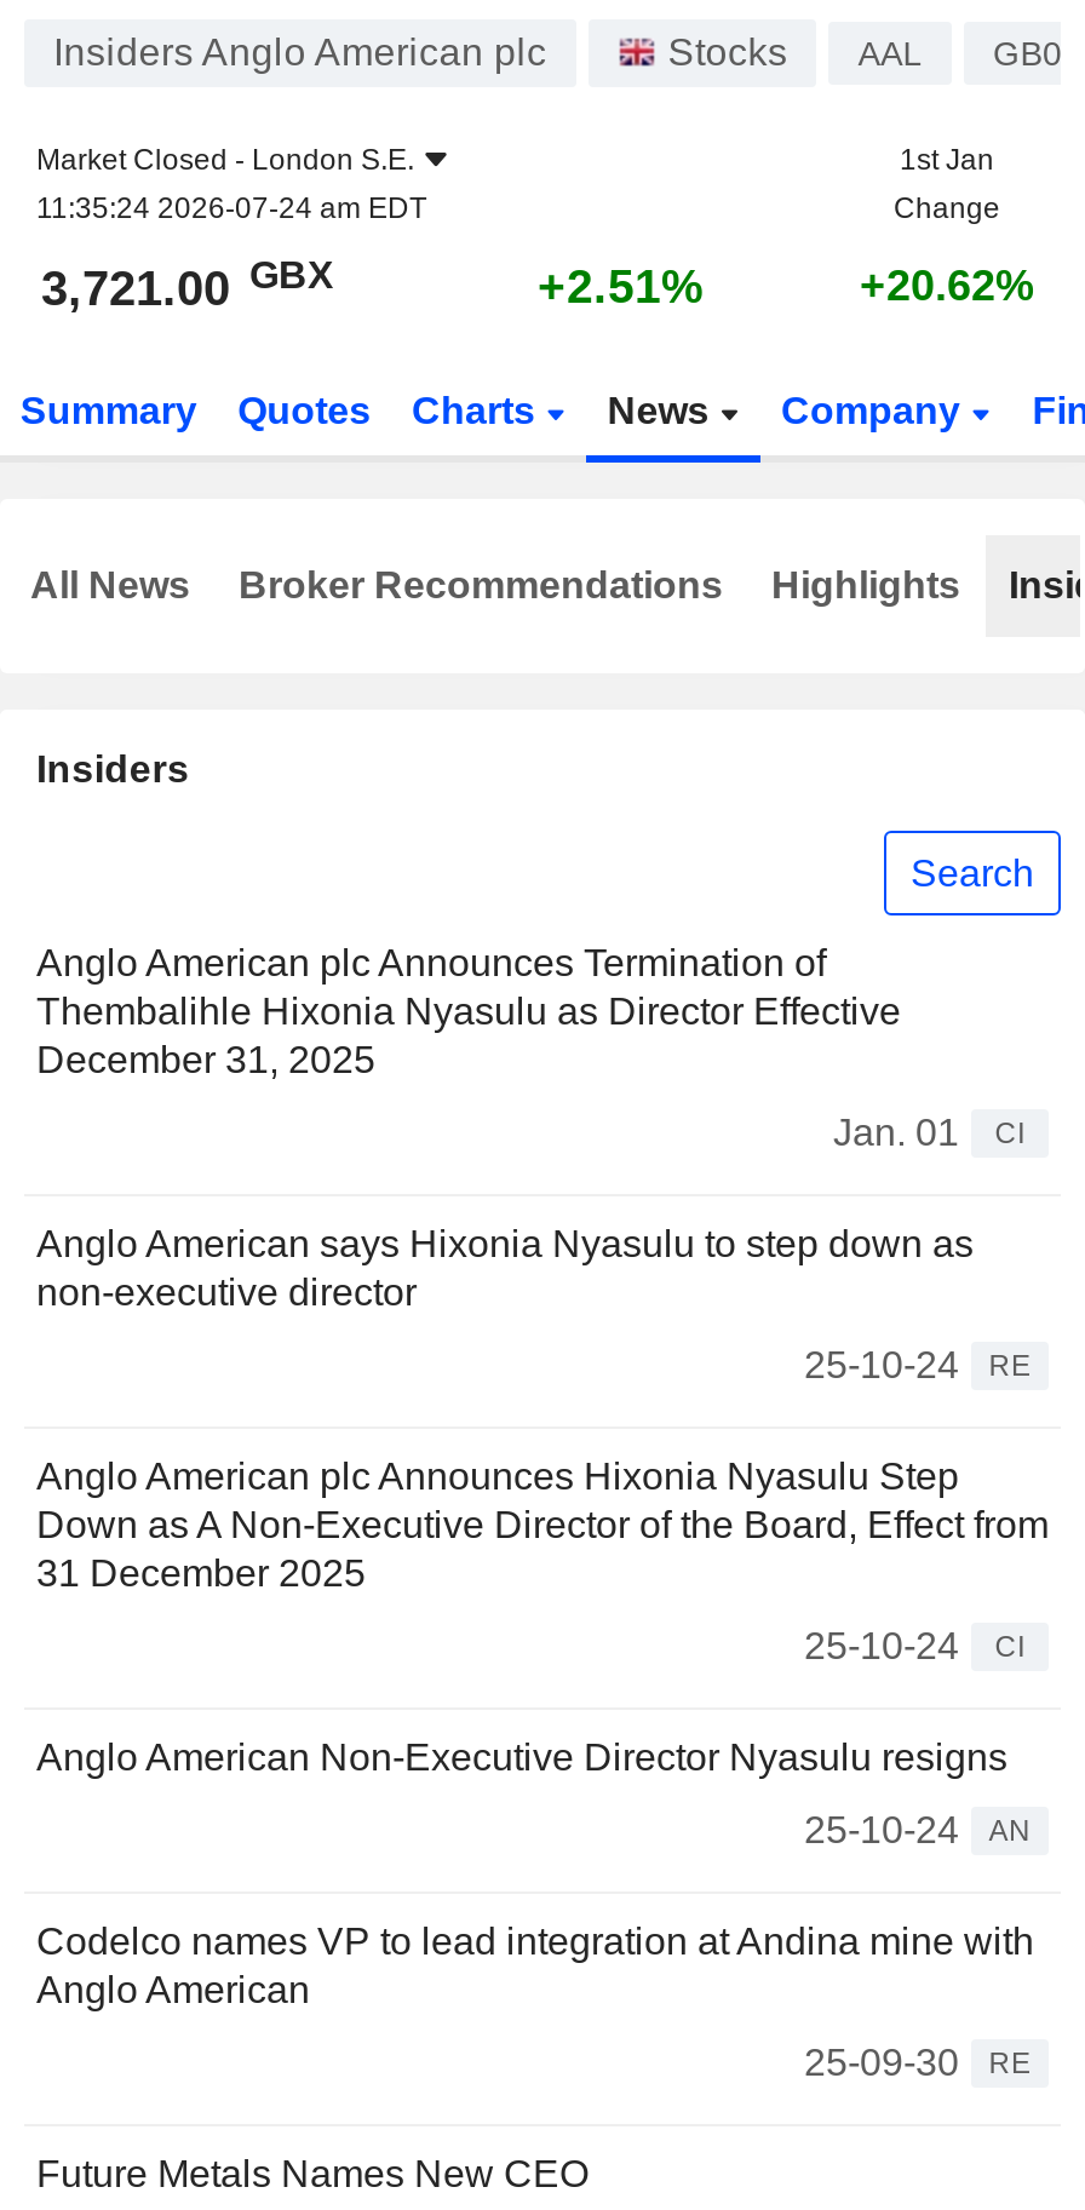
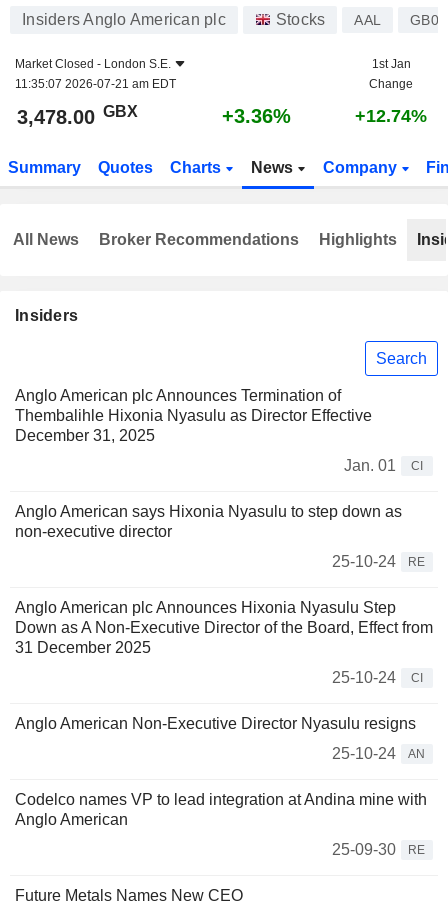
[36,191,426,225] 11:35:24 2026-07-24 am EDT -> [15,77,176,91] 11:35:07 2026-07-21 am EDT
[41,253,334,315] 3,721.00 GBX -> [17,102,138,128] 3,478.00 GBX
[538,259,705,312] +2.51% -> [222,105,291,127] +3.36%
[860,262,1034,310] +20.62% -> [355,106,427,126] +12.74%

